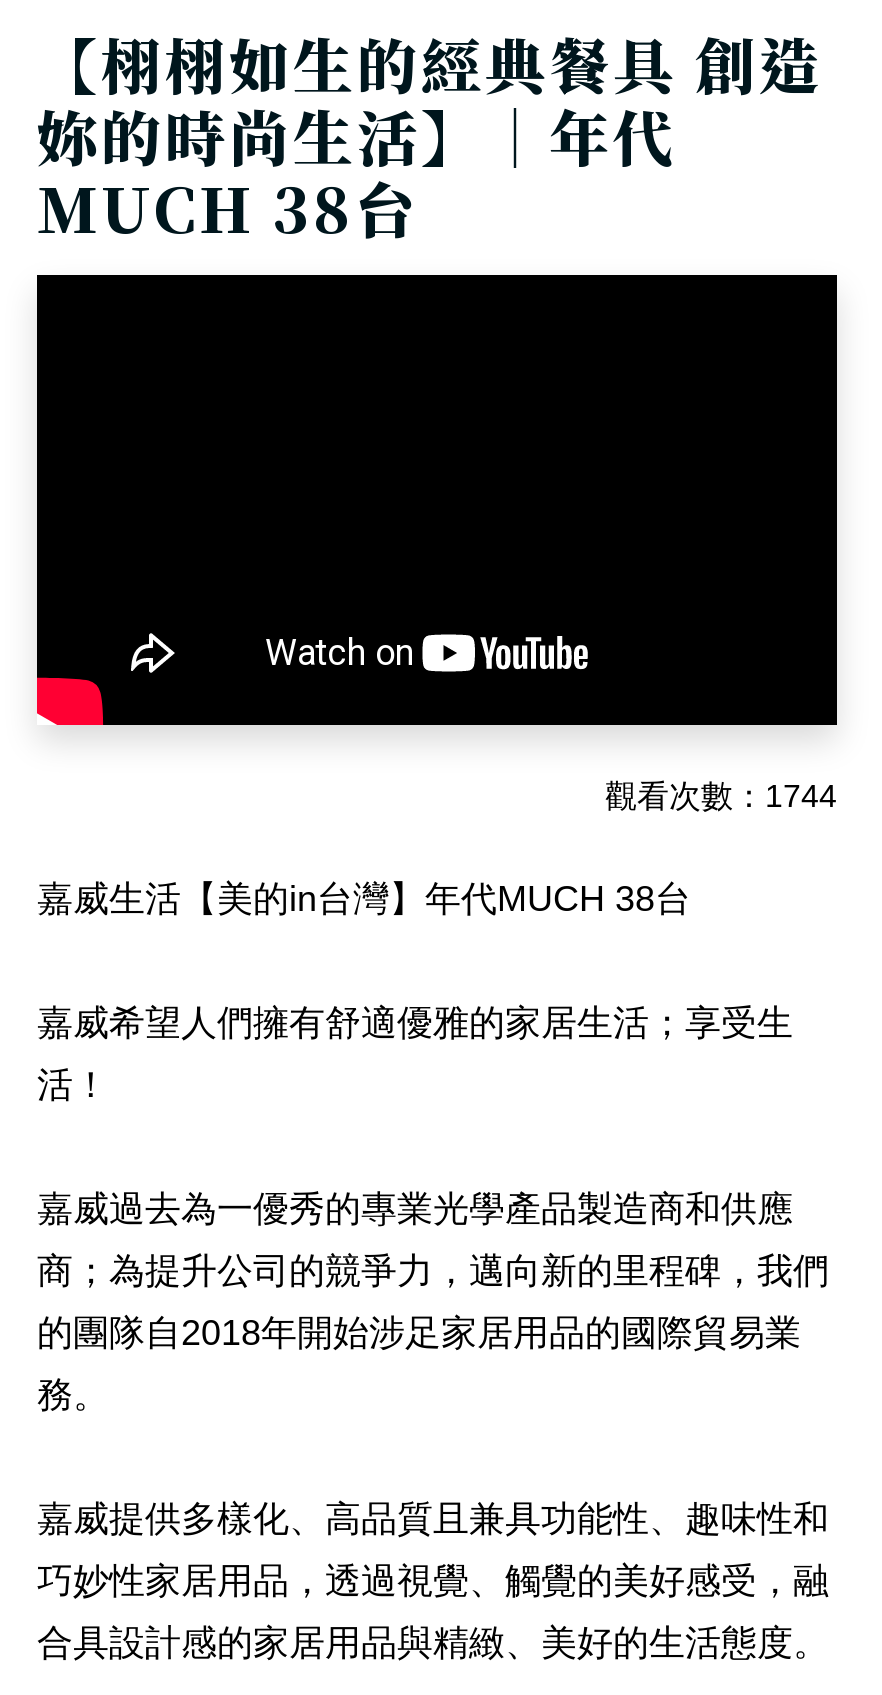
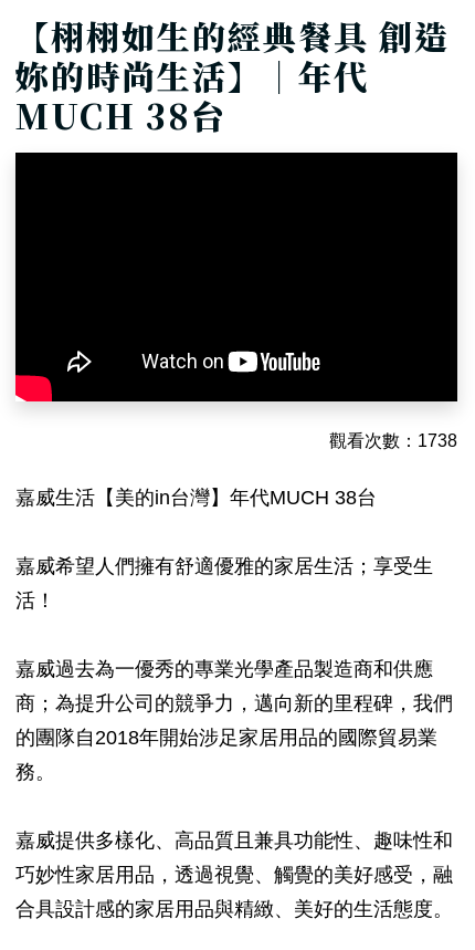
[605,779,837,813] 觀看次數：1744 -> [329,431,457,450] 觀看次數：1738

